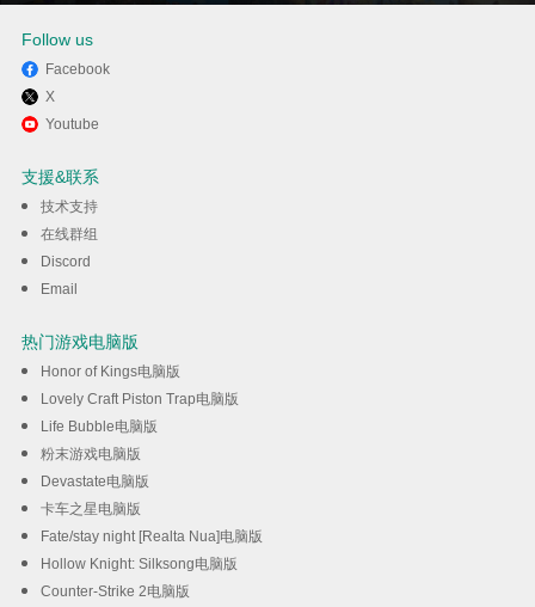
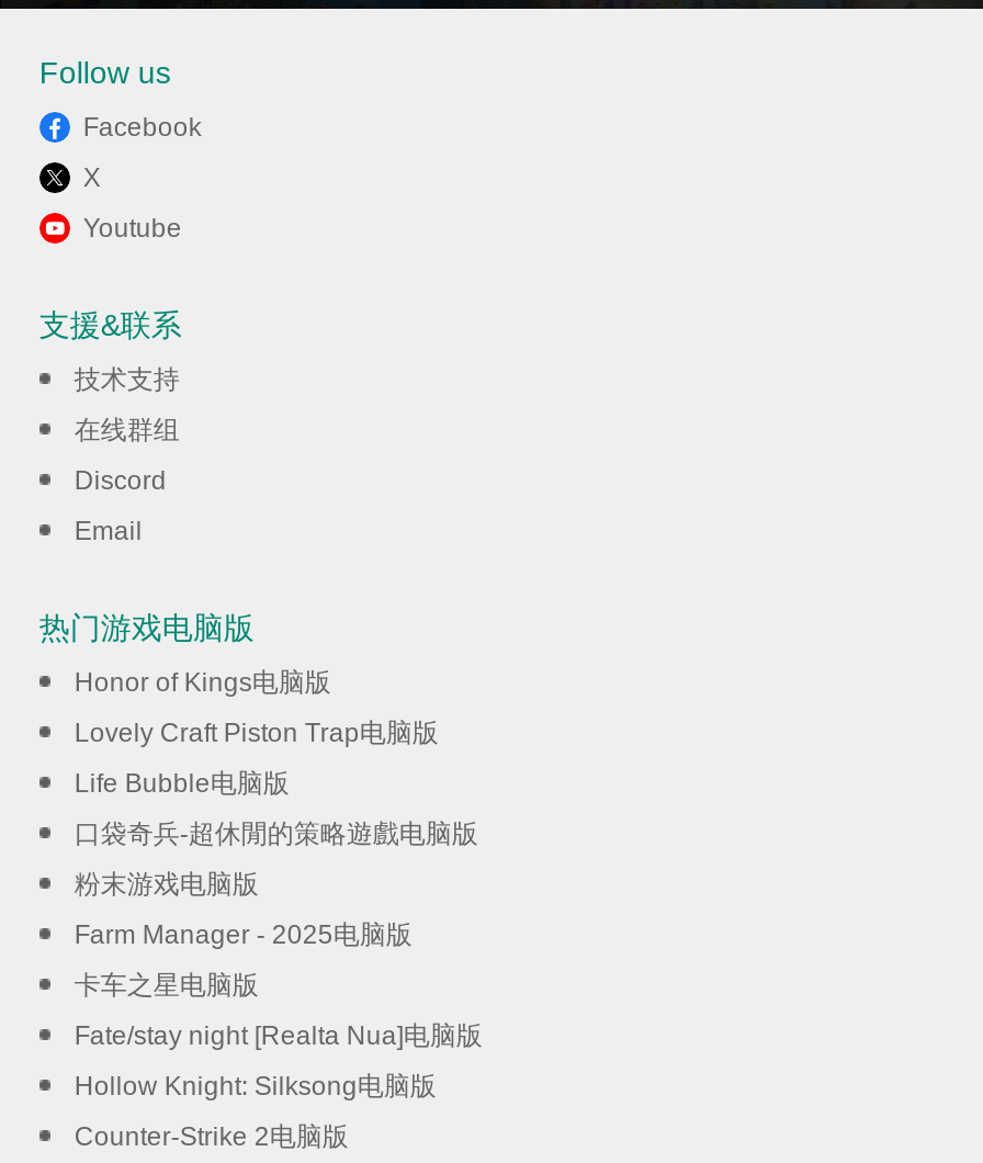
none -> [74,819,478,850] 口袋奇兵-超休閒的策略遊戲电脑版
[40,474,149,490] Devastate电脑版 -> [74,920,412,951] Farm Manager - 2025电脑版

